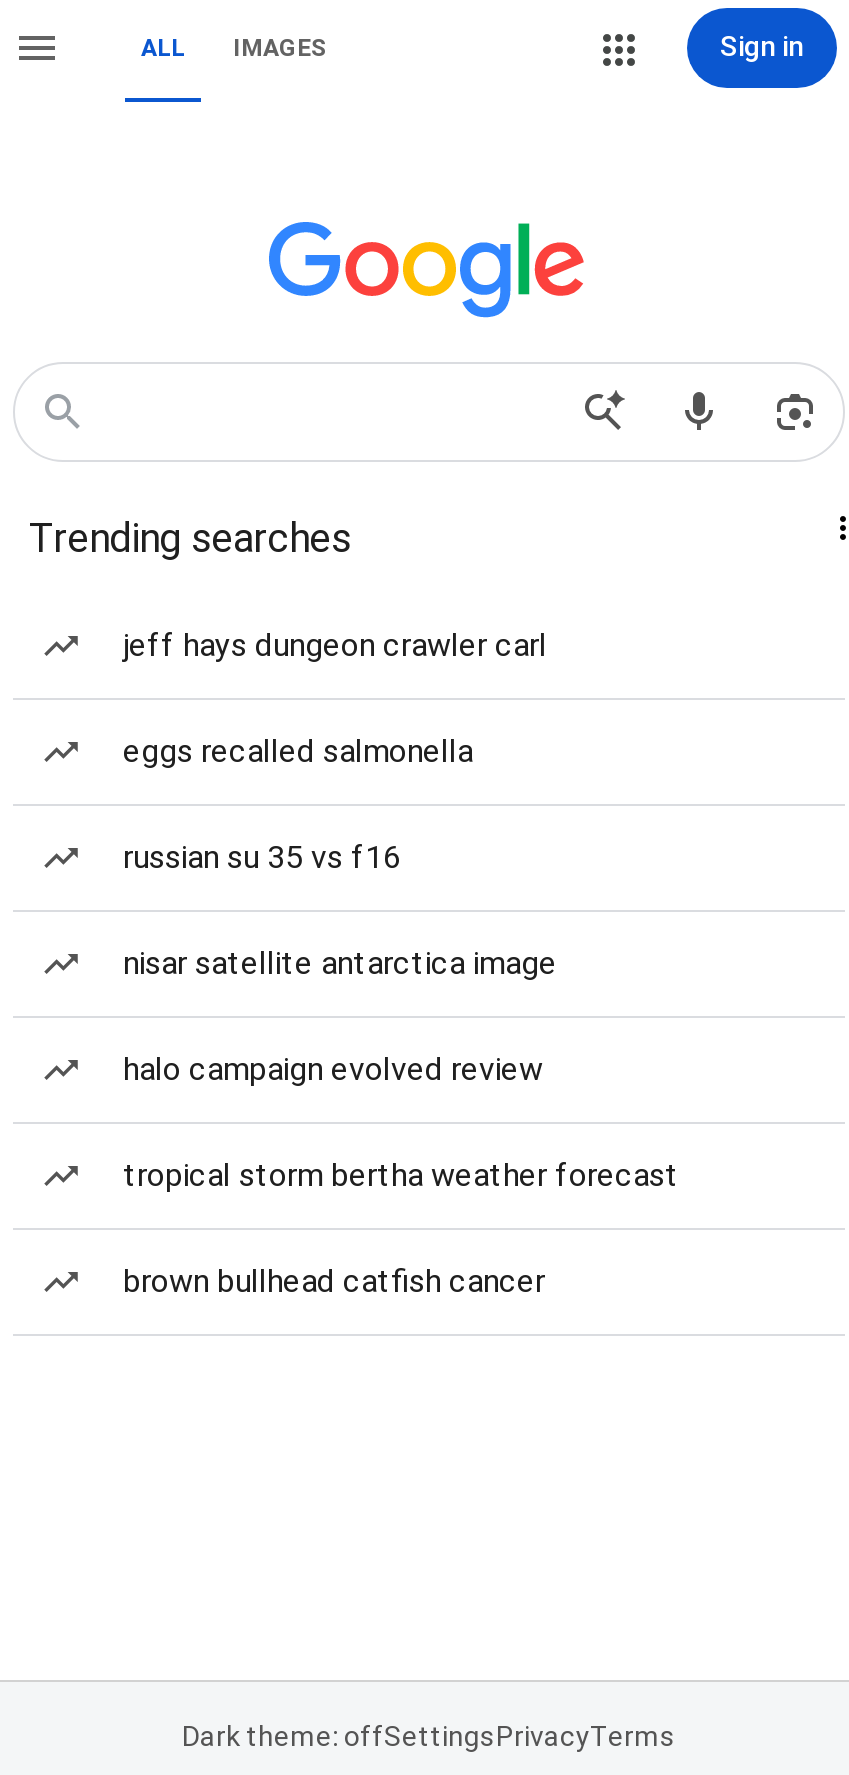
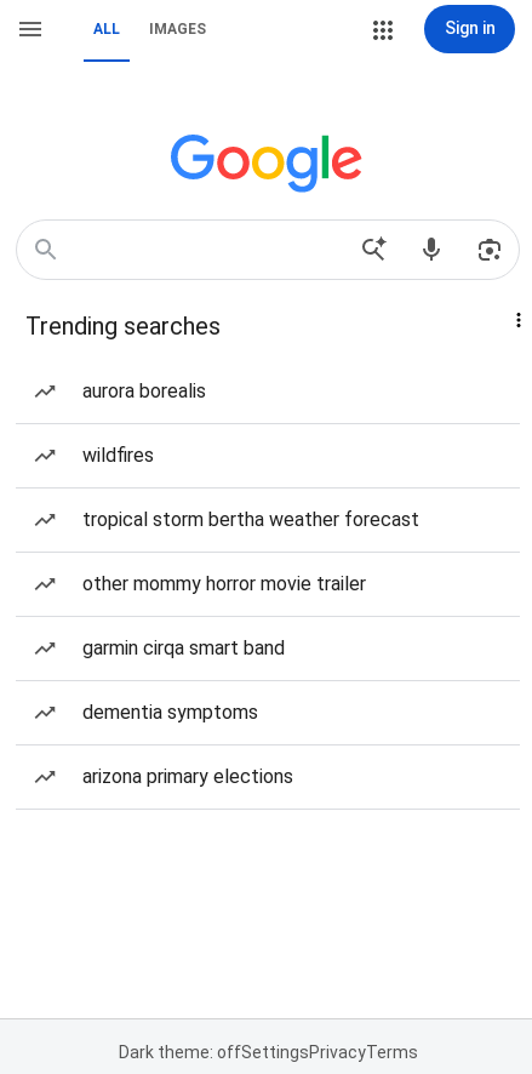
[123,626,557,1088] jeff hays dungeon crawler carl | eggs recalled salmonella | russian su 35 vs f16 | nisar satellite antarctica image | halo campaign evolved review -> [82,379,206,467] aurora borealis | wildfires
moved [123,1156,679,1194] -> [82,508,419,531]: tropical storm bertha weather forecast
[123,1262,545,1300] brown bullhead catfish cancer -> [82,572,366,788] other mommy horror movie trailer | garmin cirqa smart band | dementia symptoms | arizona primary elections

